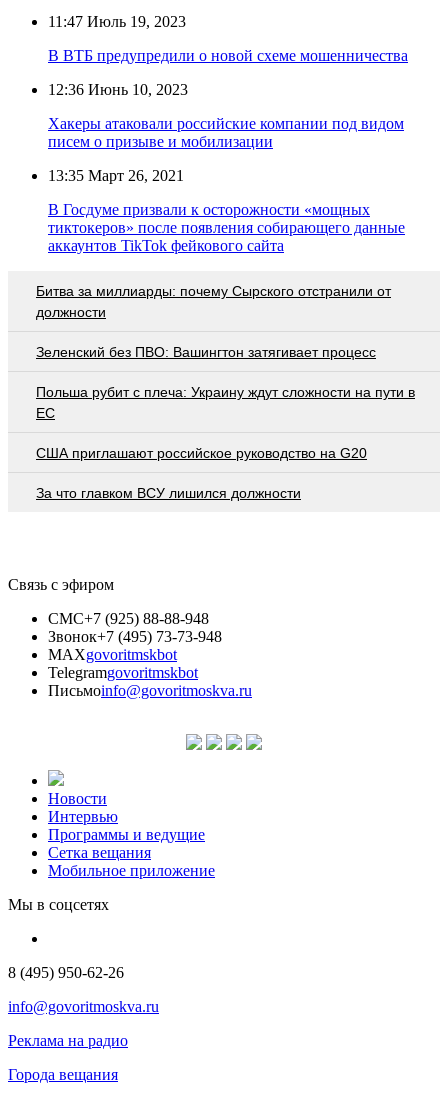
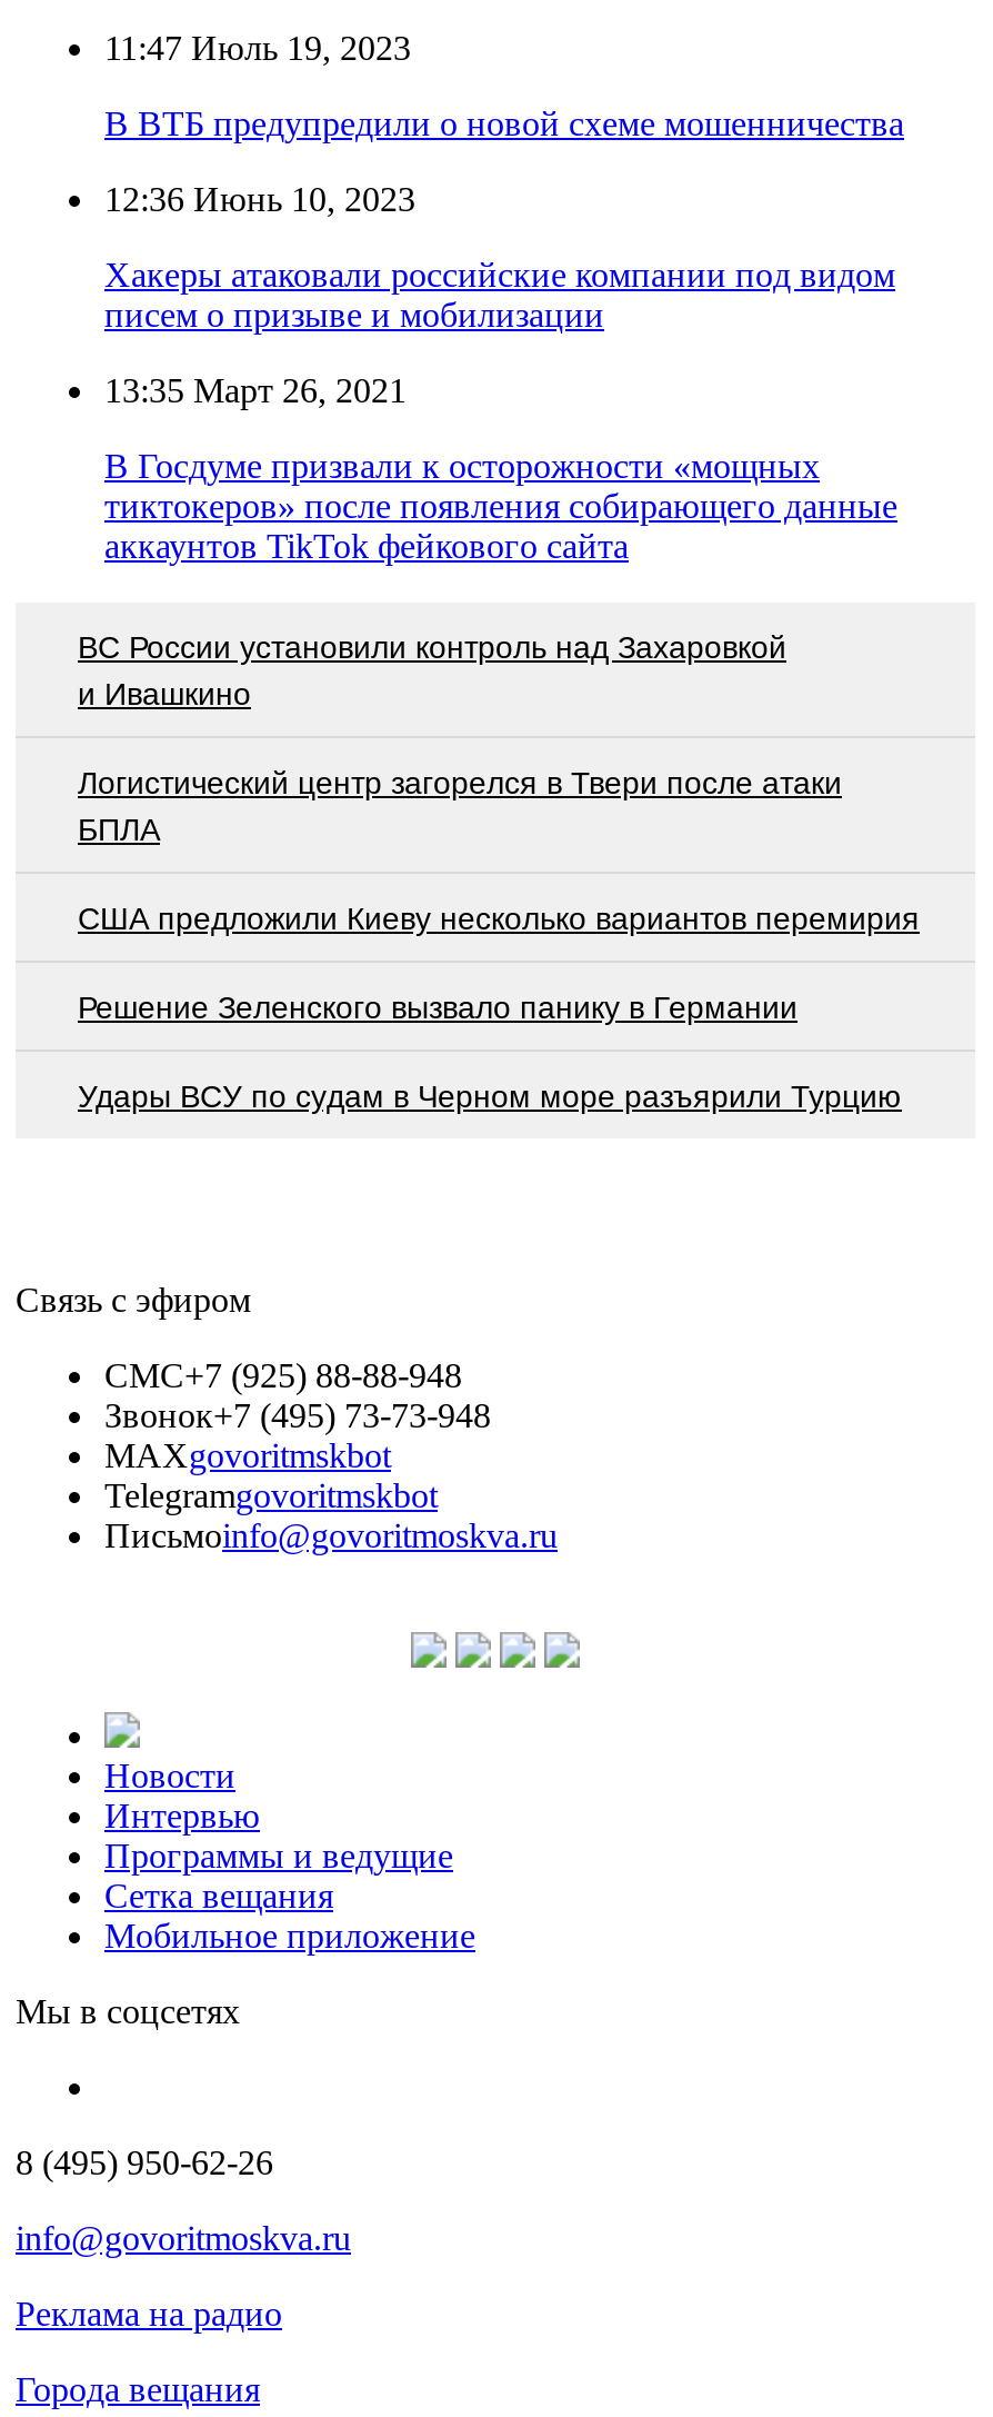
[36,283,391,320] Битва за миллиарды: почему Сырского отстранили от | должности -> [78,628,786,711] ВС России установили контроль над Захаровкой | и Ивашкино
[36,344,376,360] Зеленский без ПВО: Вашингтон затягивает процесс -> [78,764,842,846] Логистический центр загорелся в Твери после атаки | БПЛА
[36,384,415,421] Польша рубит с плеча: Украину ждут сложности на пути в | ЕС -> [78,900,920,935] США предложили Киеву несколько вариантов перемирия
[36,445,367,461] США приглашают российское руководство на G20 -> [78,989,798,1024] Решение Зеленского вызвало панику в Германии
[36,485,301,501] За что главком ВСУ лишился должности -> [78,1078,902,1113] Удары ВСУ по судам в Черном море разъярили Турцию

